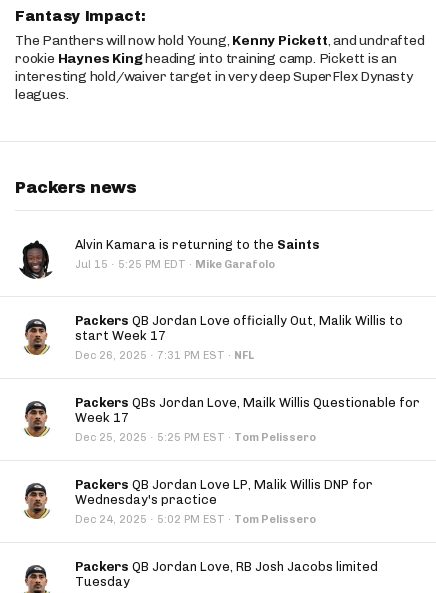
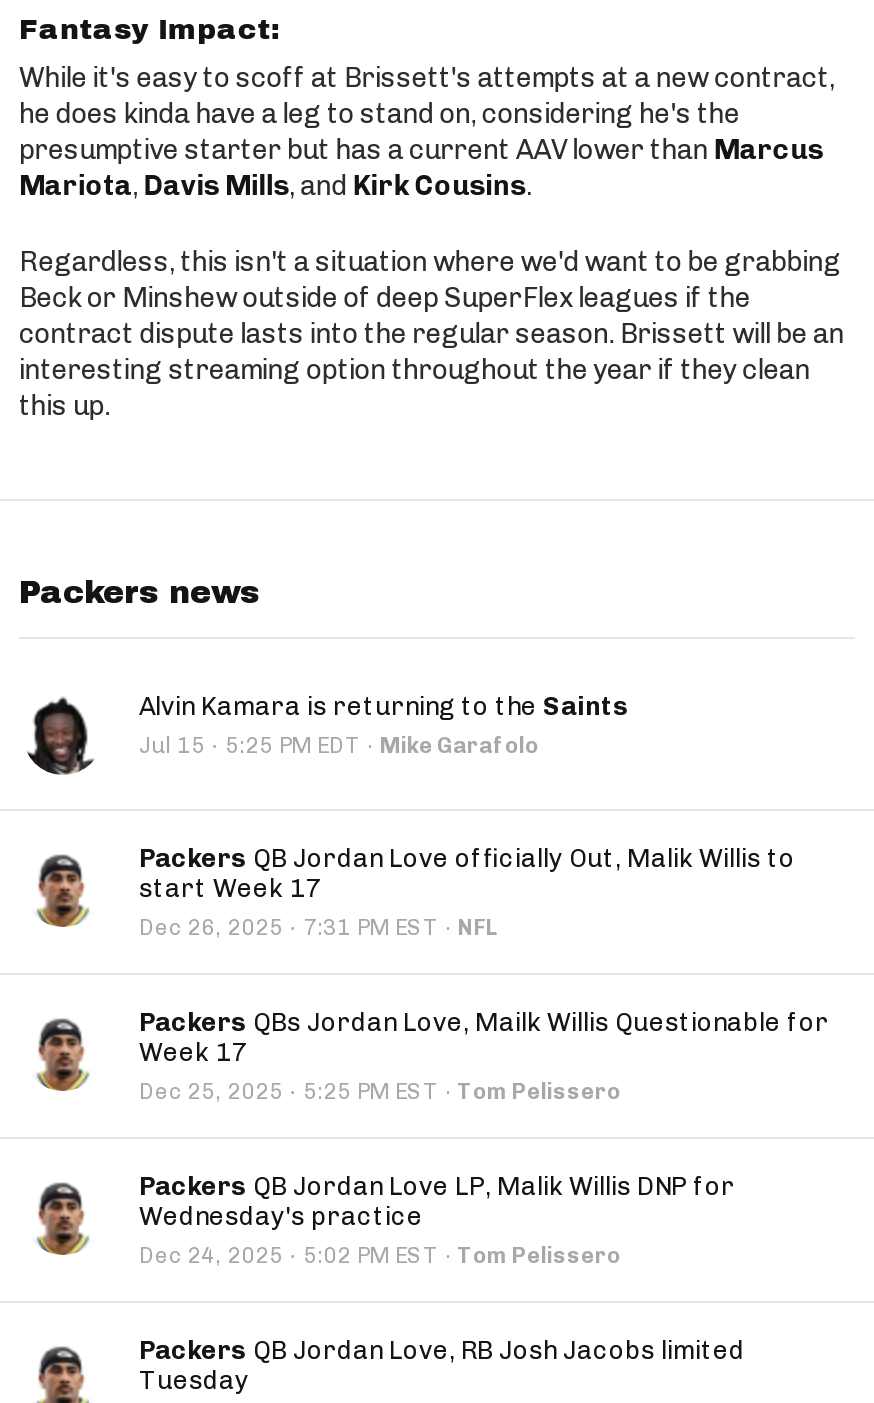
[15,32,425,103] The Panthers will now hold Young, Kenny Pickett, and undrafted | rookie Haynes King heading into training camp. Pickett is an | interesting hold/waiver target in very deep SuperFlex Dynasty | leagues. -> [19,61,844,423] While it's easy to scoff at Brissett's attempts at a new contract, | he does kinda have a leg to stand on, considering he's the | presumptive starter but has a current AAV lower than Marcus | Mariota, Davis Mills, and Kirk Cousins. | Regardless, this isn't a situation where we'd want to be grabbing | Beck or Minshew outside of deep SuperFlex leagues if the | contract dispute lasts into the regular season. Brissett will be an | interesting streaming option throughout the year if they clean | this up.

